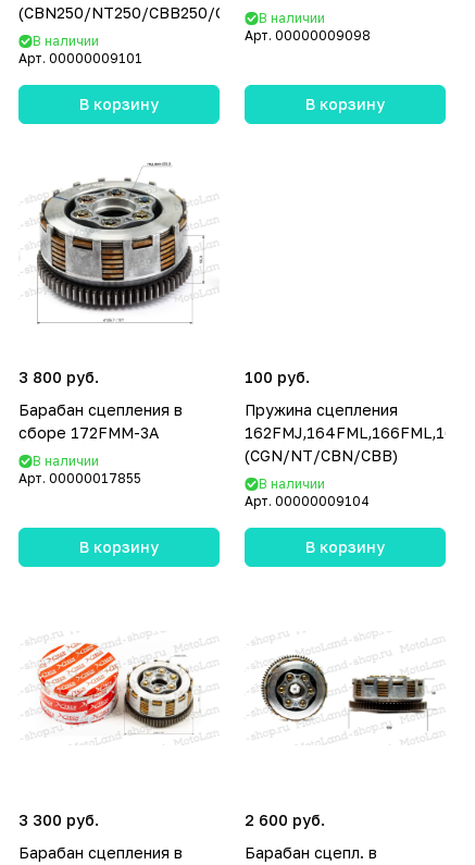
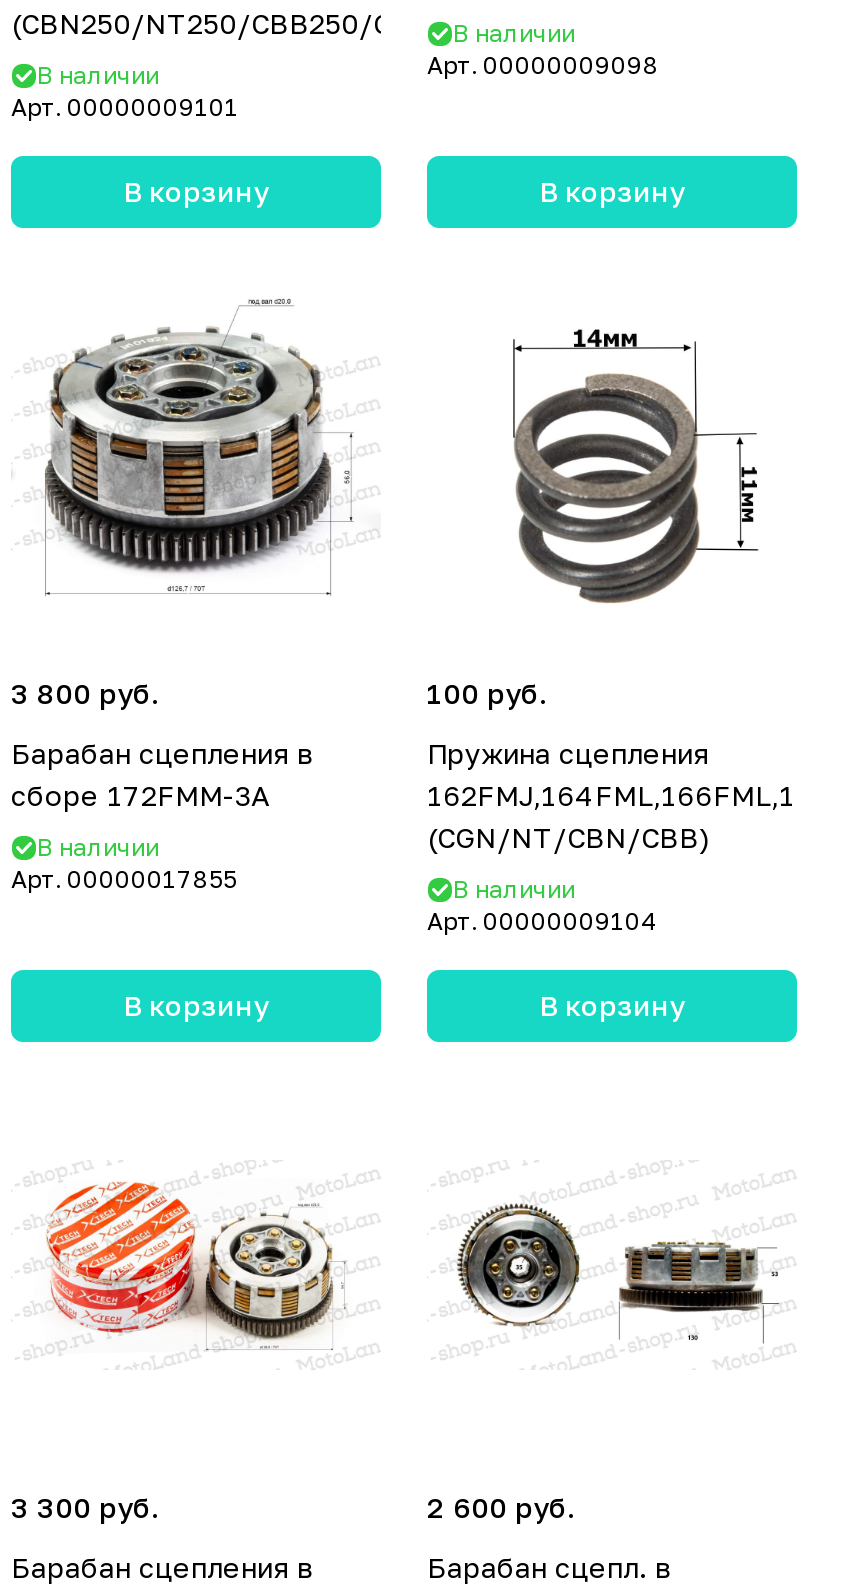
none -> [511,328,759,606] [image]

